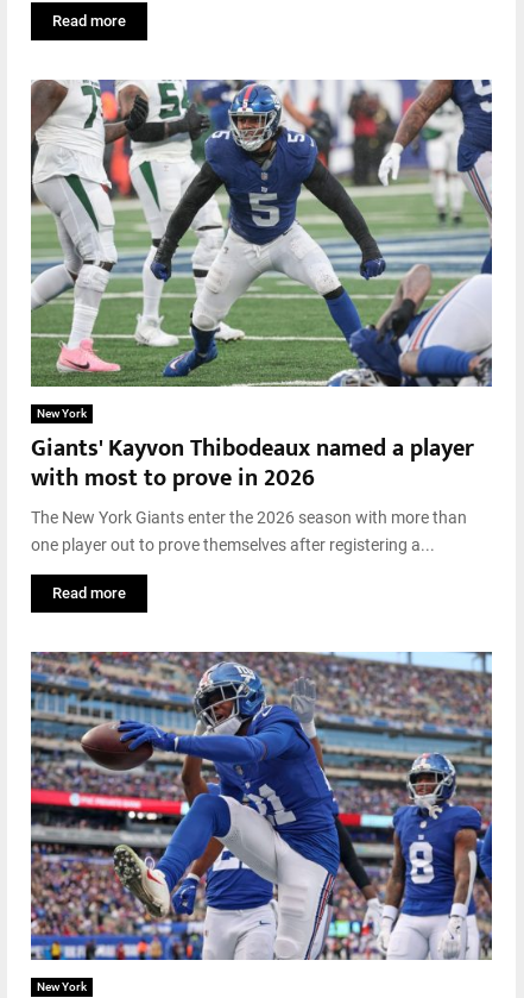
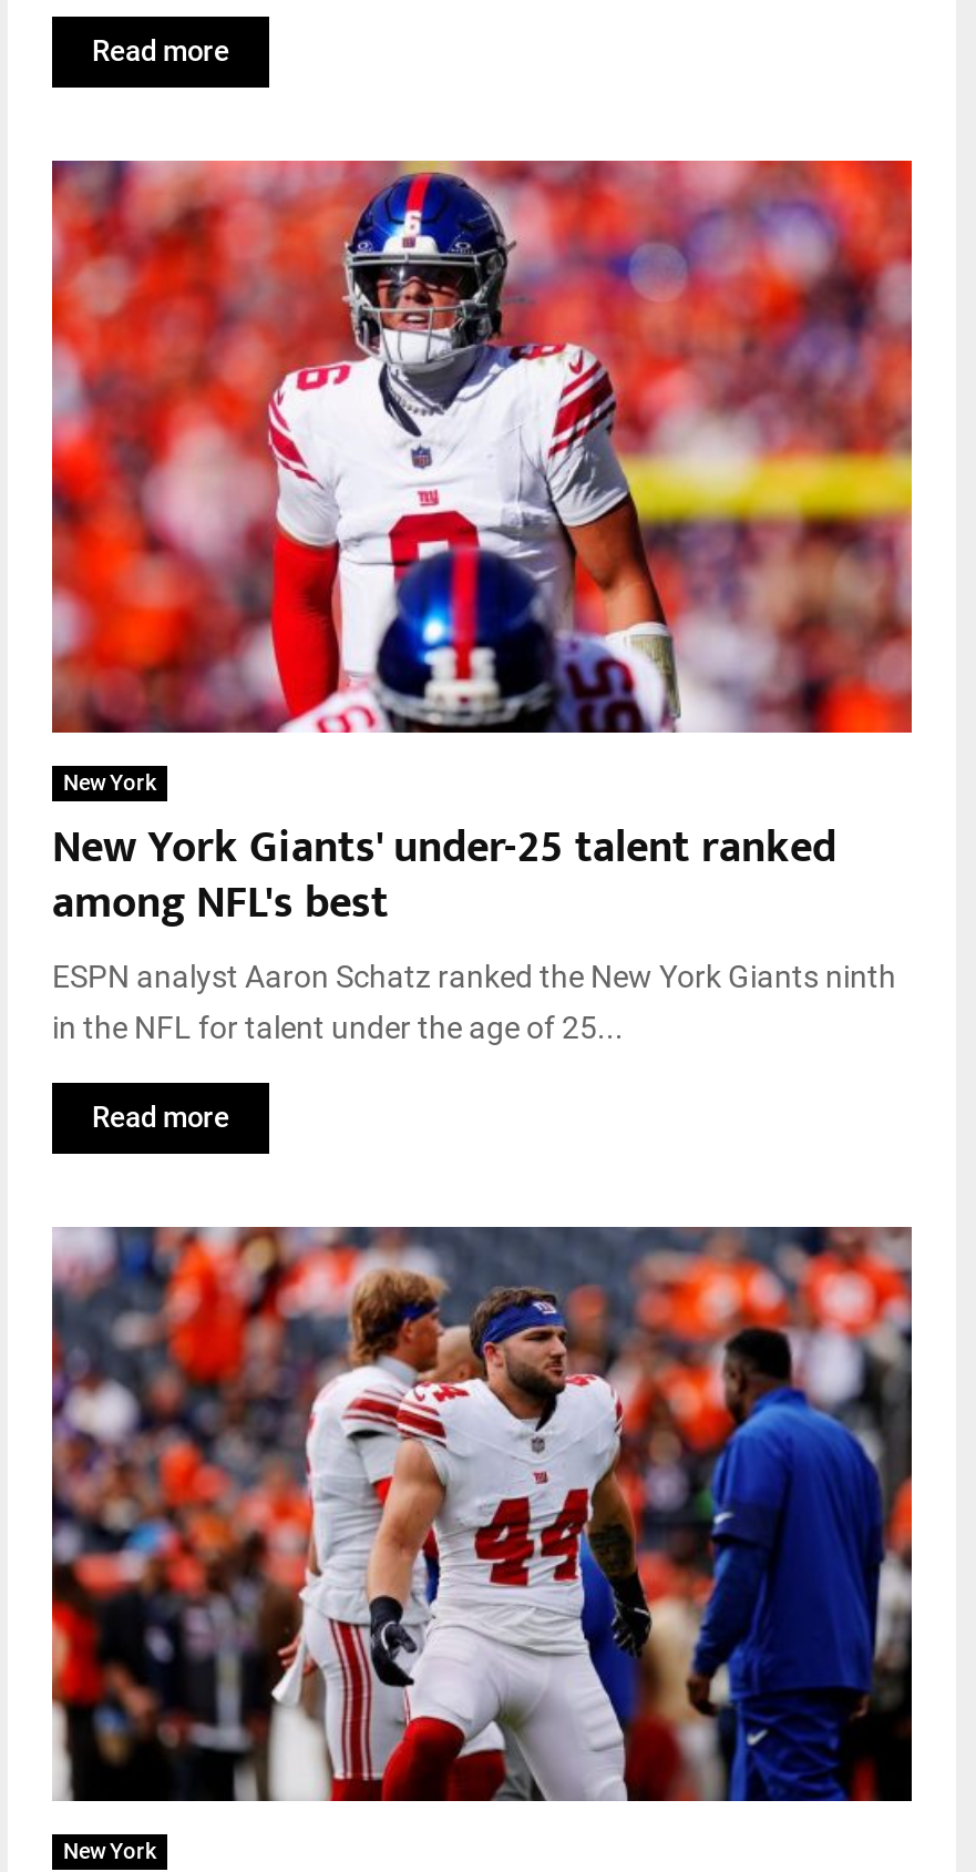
[30,79,493,555] [image] | Giants' Kayvon Thibodeaux named a player | with most to prove in 2026 | The New York Giants enter the 2026 season with more than | one player out to prove themselves after registering a... -> [50,158,914,1046] [image] | New York Giants' under-25 talent ranked | among NFL's best | ESPN analyst Aaron Schatz ranked the New York Giants ninth | in the NFL for talent under the age of 25...
[30,652,493,961] [image] -> [50,1225,914,1803] [image]

